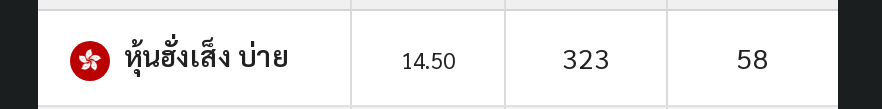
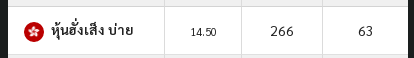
[562,39,610,75] 323 -> [270,21,294,39] 266
[737,39,769,75] 58 -> [357,21,373,39] 63

